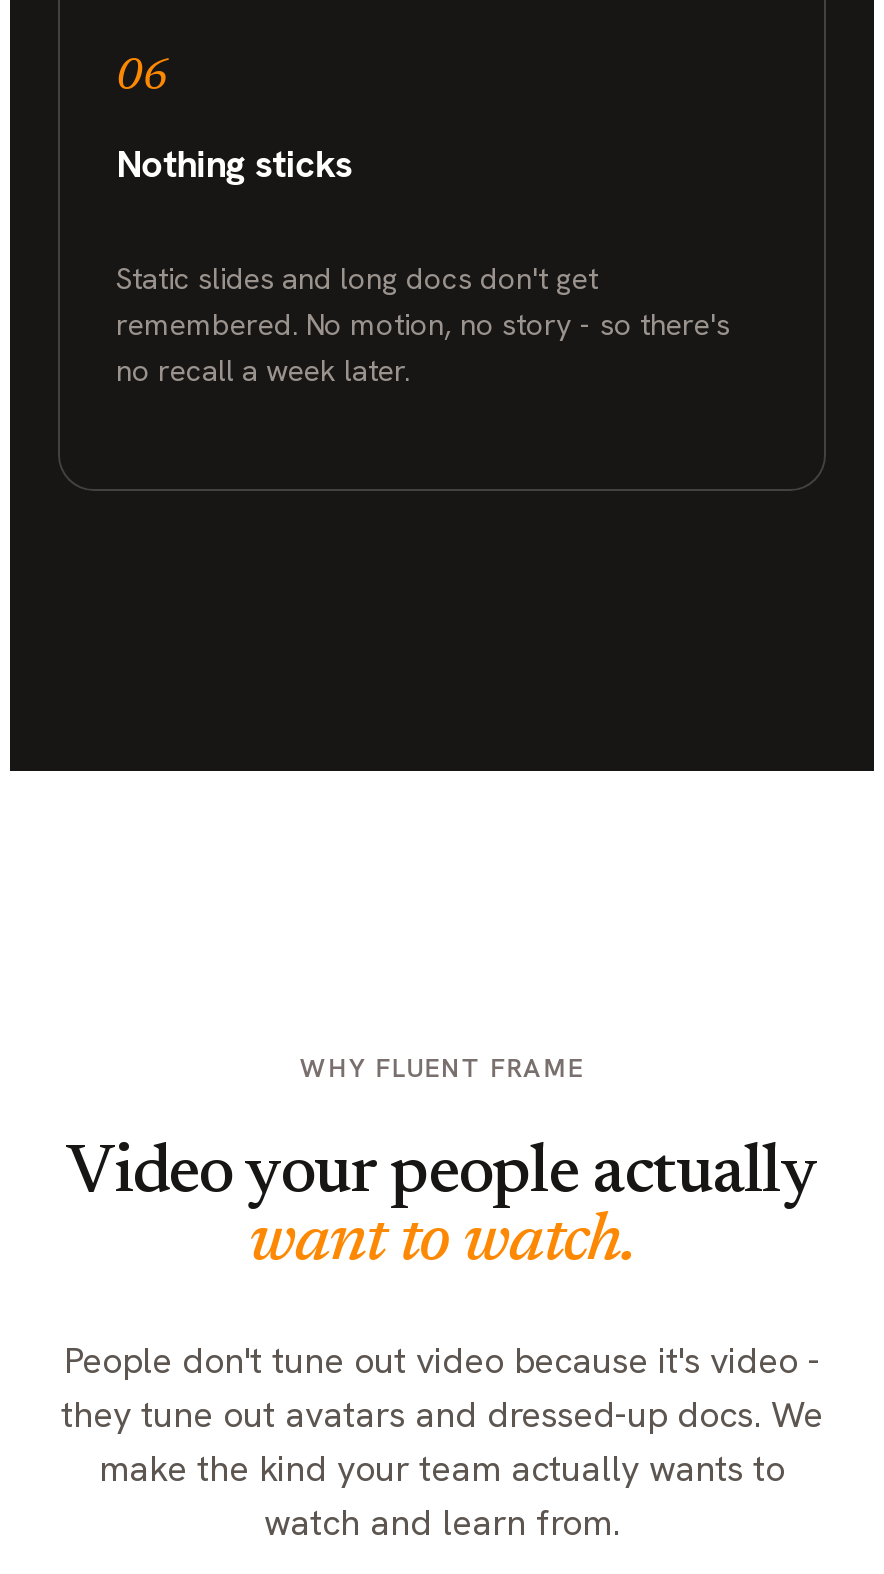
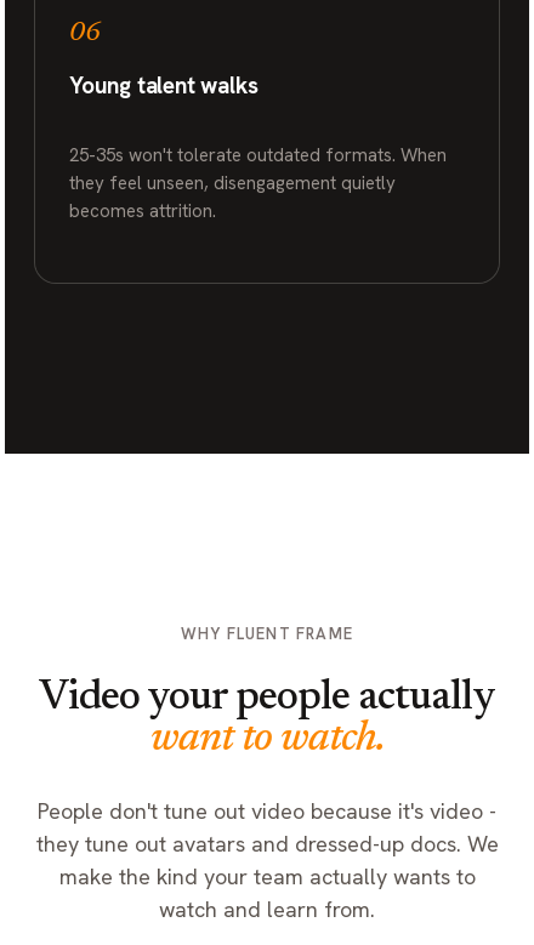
[116,138,352,188] Nothing sticks -> [69,70,258,100] Young talent walks
[116,258,730,390] Static slides and long docs don't get | remembered. No motion, no story - so there's | no recall a week later. -> [69,143,447,223] 25-35s won't tolerate outdated formats. When | they feel unseen, disengagement quietly | becomes attrition.

